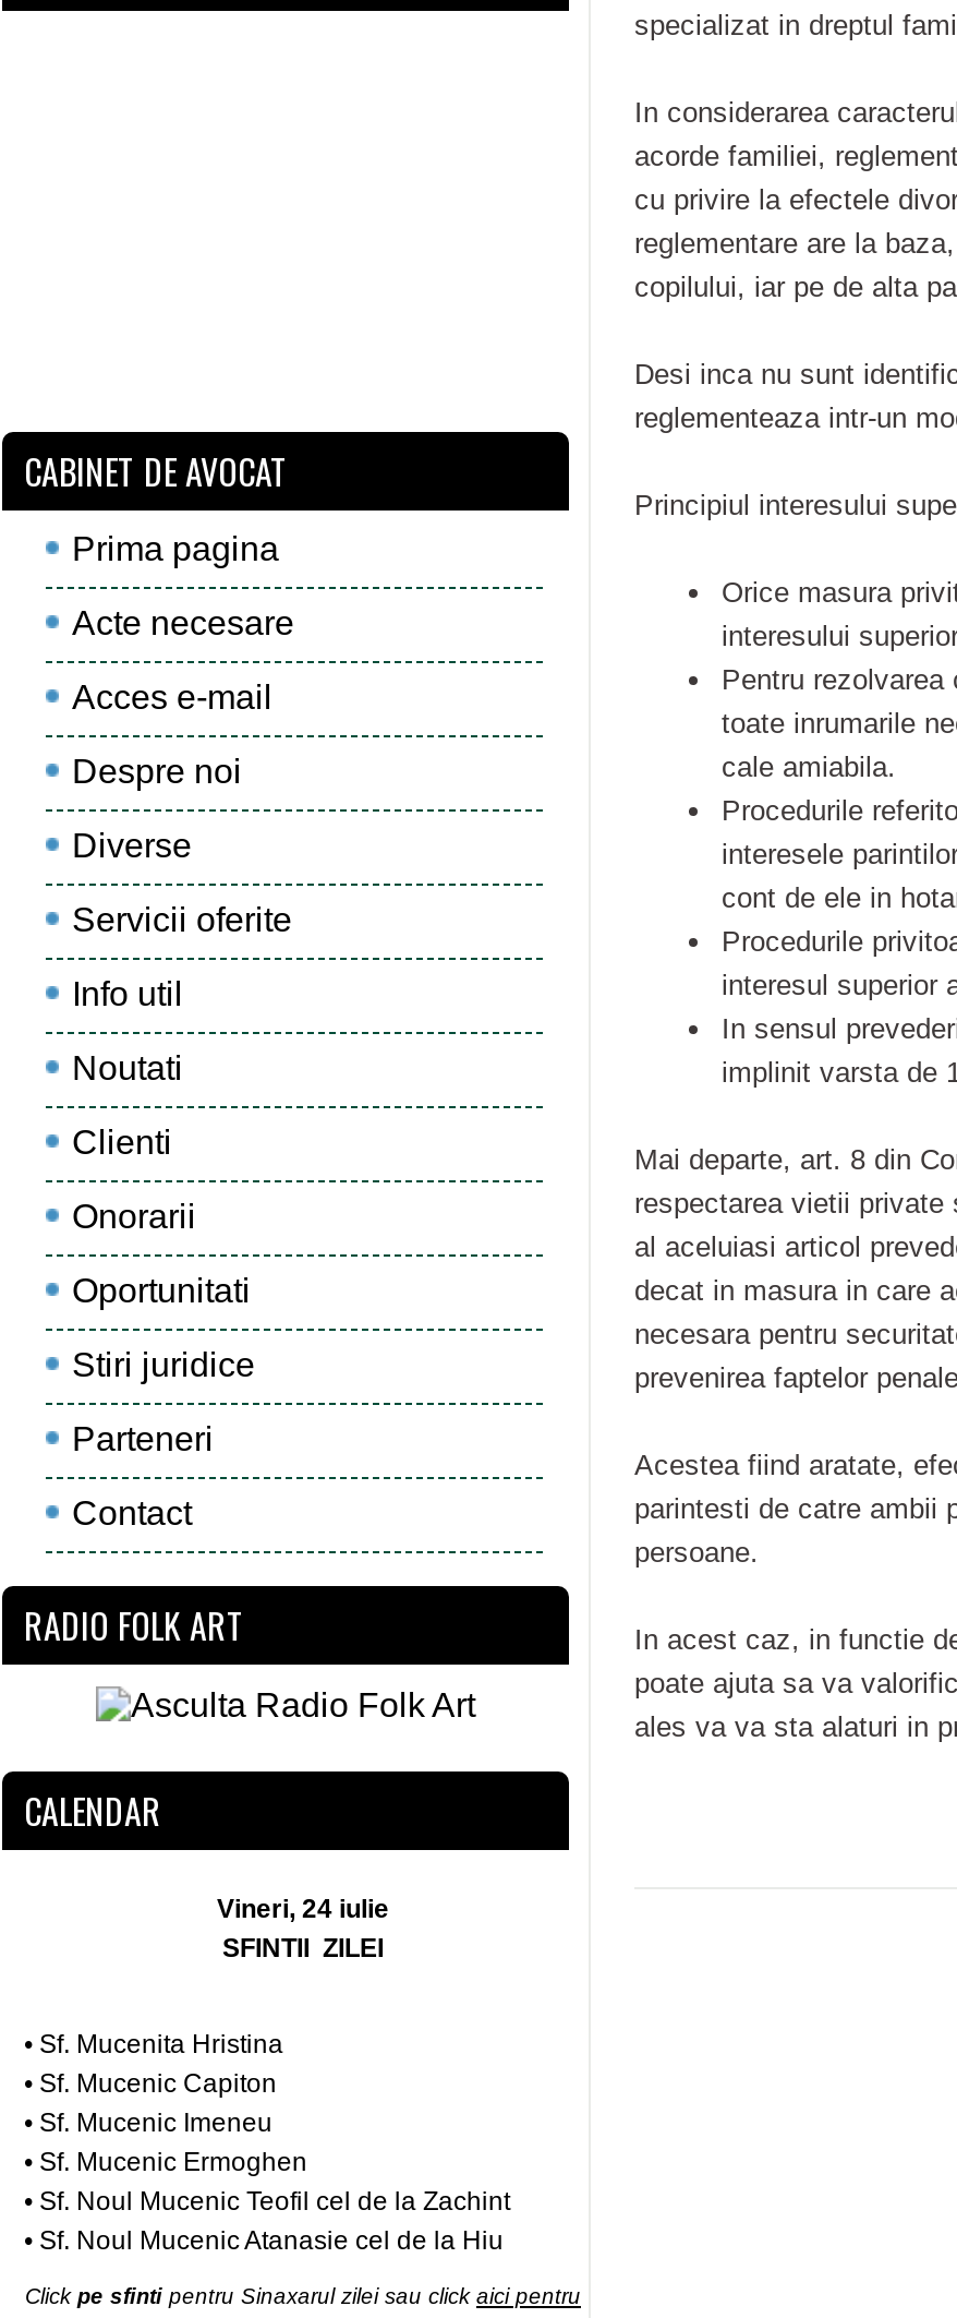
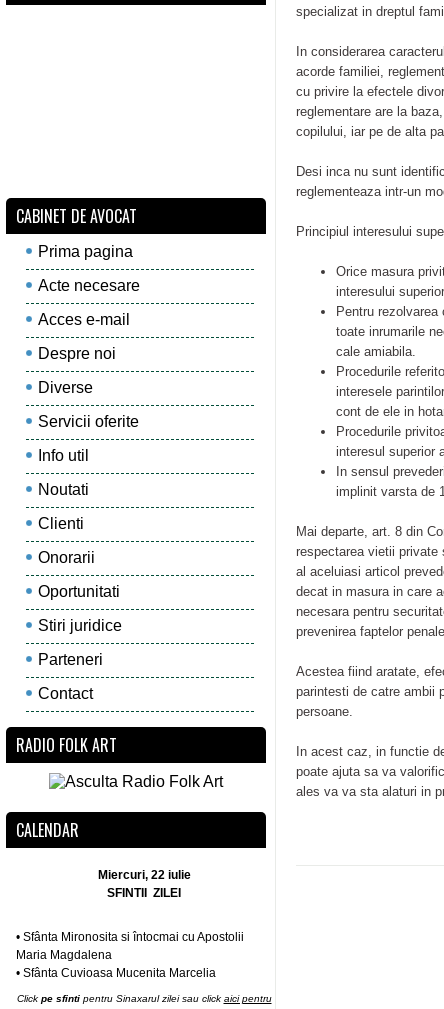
[217,1894,389,1924] Vineri, 24 iulie -> [97,868,190,882] Miercuri, 22 iulie
[24,2029,510,2256] • Sf. Mucenita Hristina | • Sf. Mucenic Capiton | • Sf. Mucenic Imeneu | • Sf. Mucenic Ermoghen | • Sf. Noul Mucenic Teofil cel de la Zachint | • Sf. Noul Mucenic Atanasie cel de la Hiu -> [16,930,244,980] • Sfânta Mironosita si întocmai cu Apostolii | Maria Magdalena | • Sfânta Cuvioasa Mucenita Marcelia

